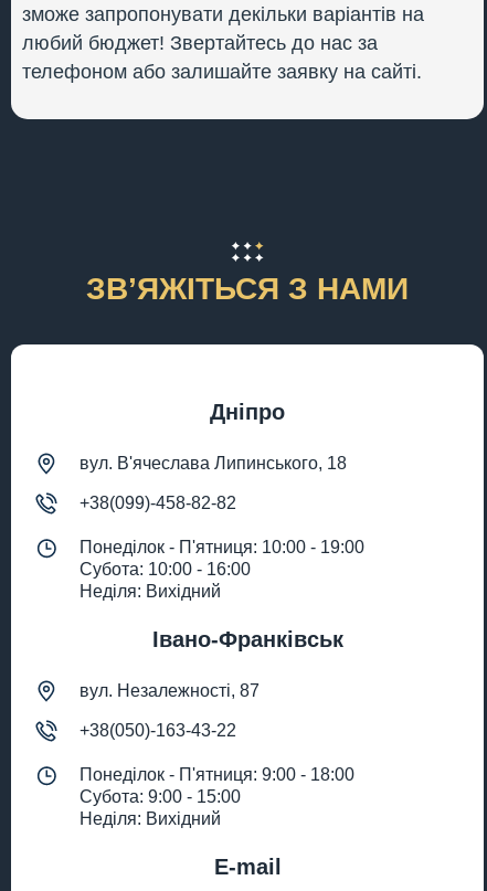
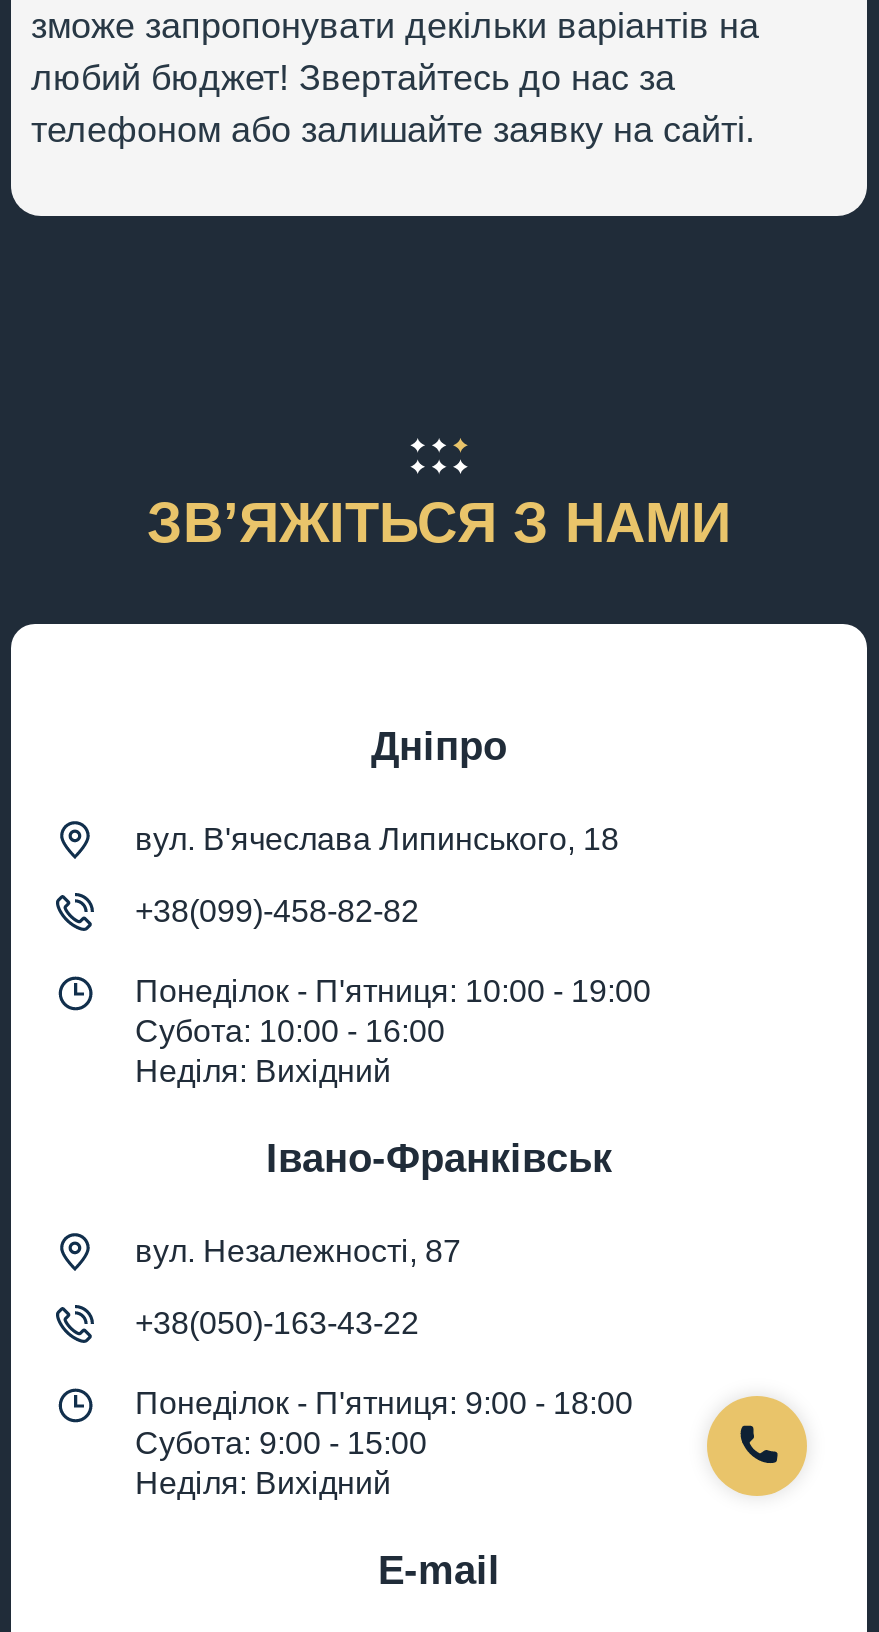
none -> [705,1394,809,1498] [image]

